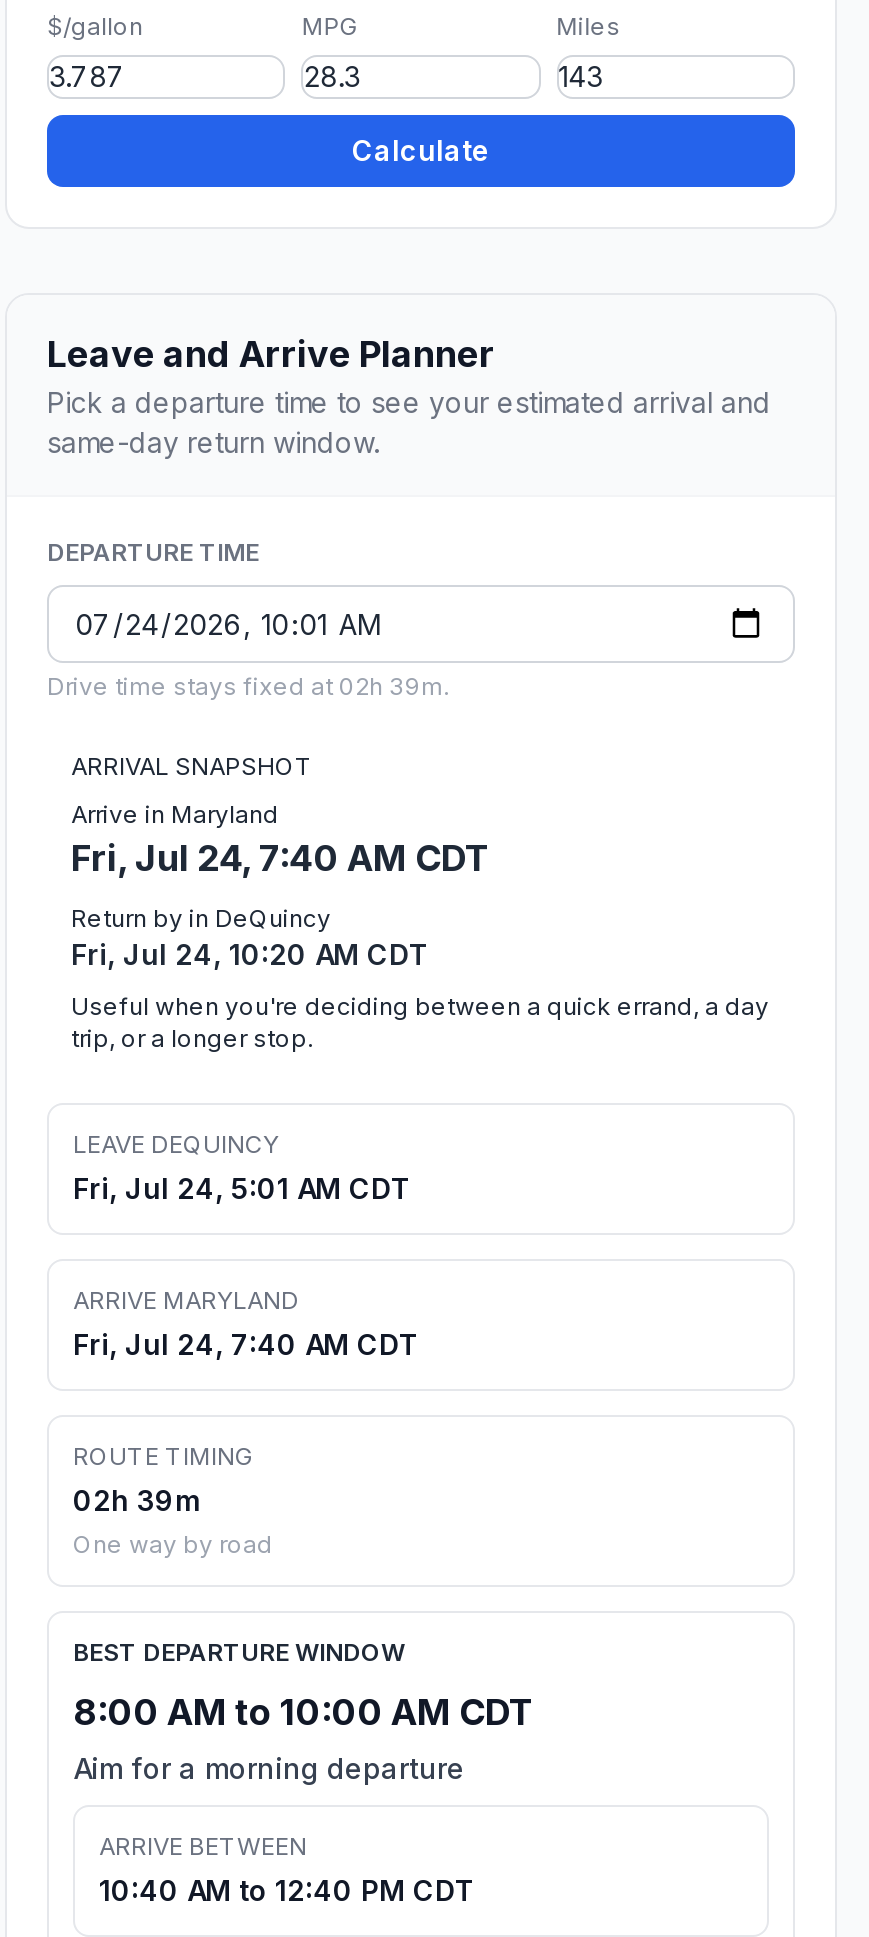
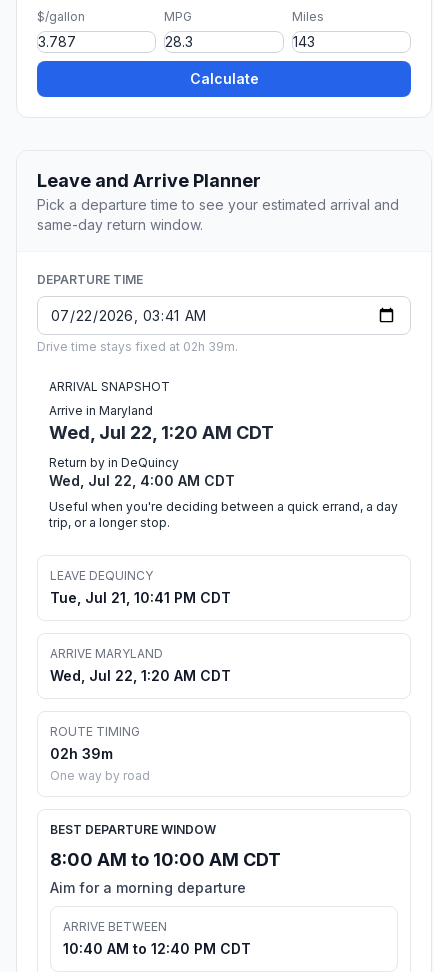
[71,837,491,879] Fri, Jul 24, 7:40 AM CDT -> [49,422,274,443] Wed, Jul 22, 1:20 AM CDT
[71,937,429,971] Fri, Jul 24, 10:20 AM CDT -> [49,472,235,489] Wed, Jul 22, 4:00 AM CDT
[73,1171,411,1205] Fri, Jul 24, 5:01 AM CDT -> [50,589,231,606] Tue, Jul 21, 10:41 PM CDT
[73,1327,419,1361] Fri, Jul 24, 7:40 AM CDT -> [50,667,231,684] Wed, Jul 22, 1:20 AM CDT

